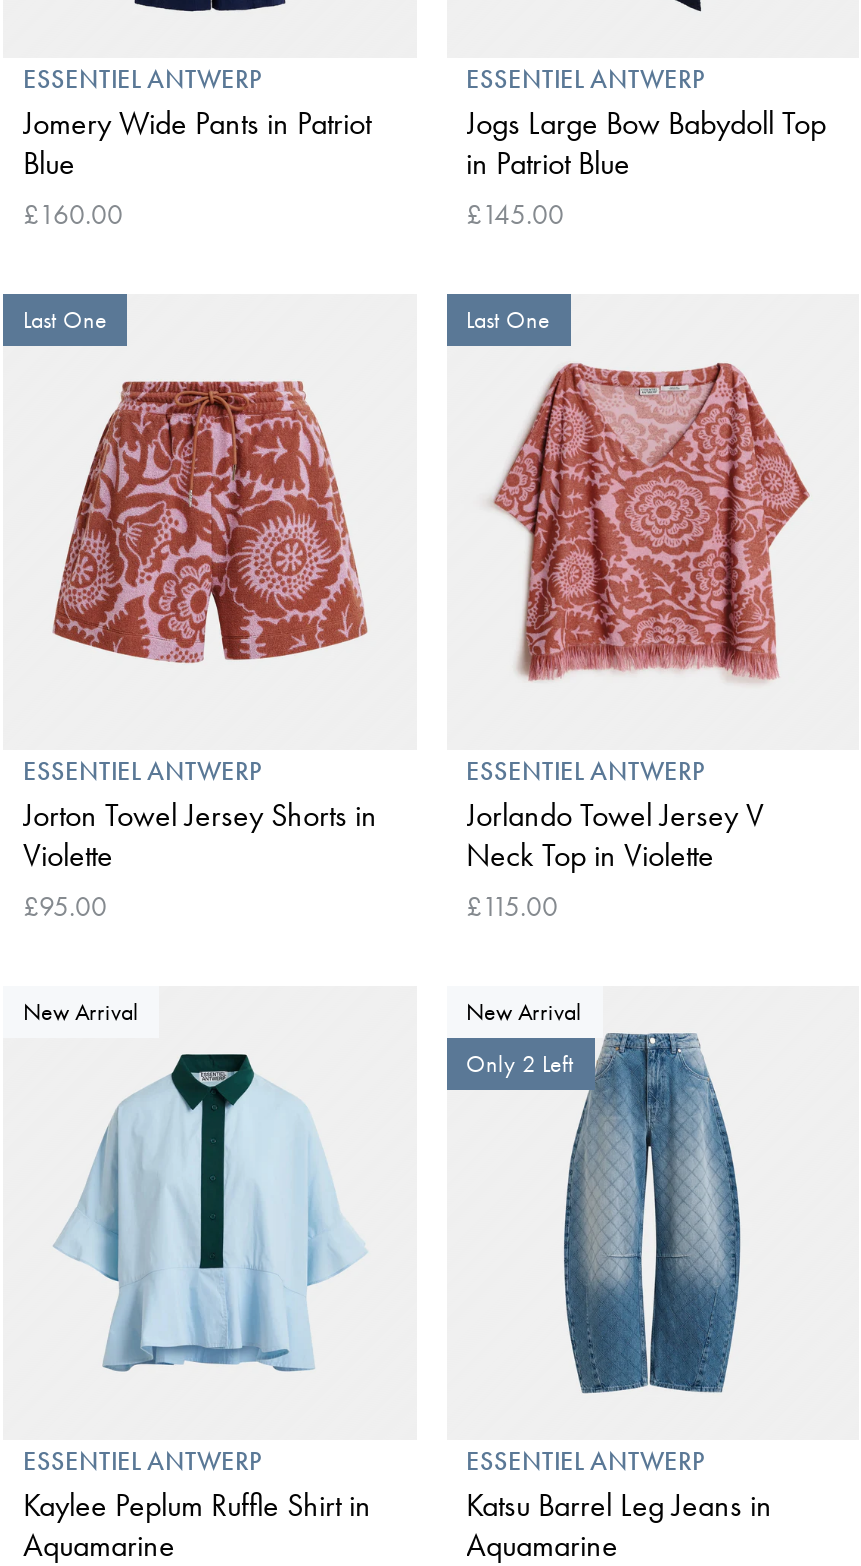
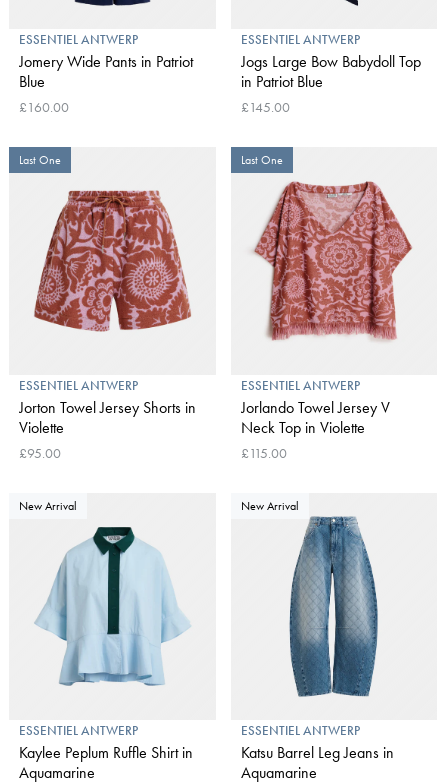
[466,1047,574,1079] Only 2 Left -> none

